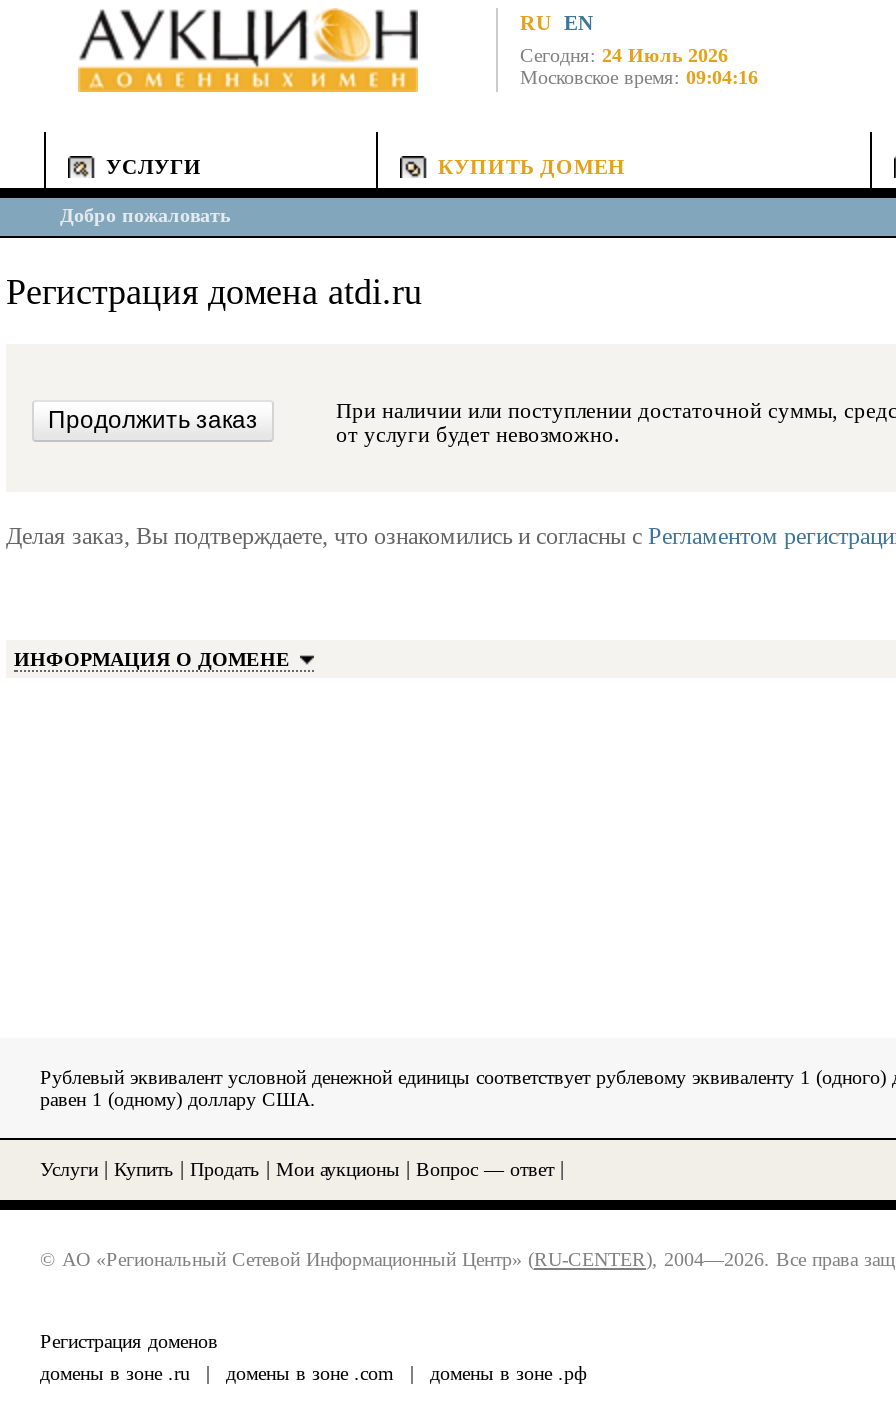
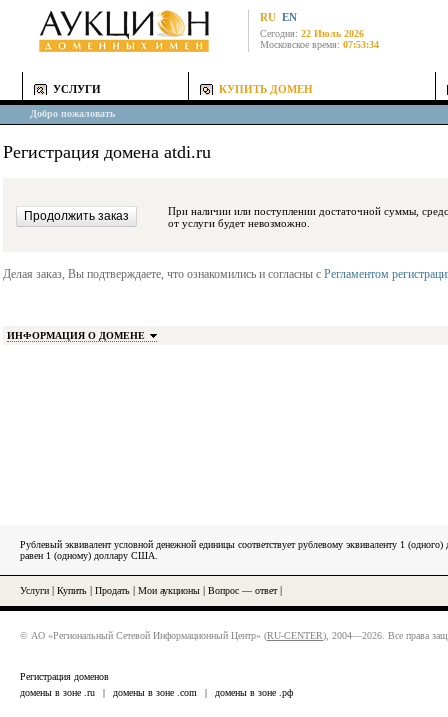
[520,44,728,66] Сегодня: 24 Июль 2026 -> [260,28,364,39] Сегодня: 22 Июль 2026
[520,66,758,88] Московское время: 09:04:16 -> [260,39,379,50] Московское время: 07:53:34

